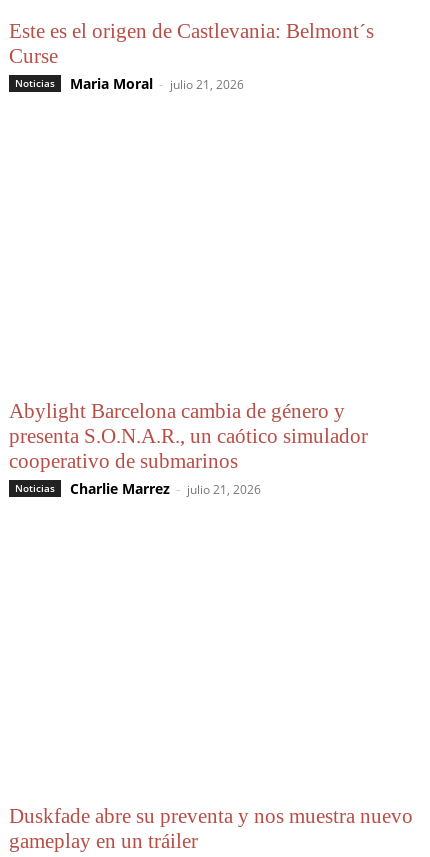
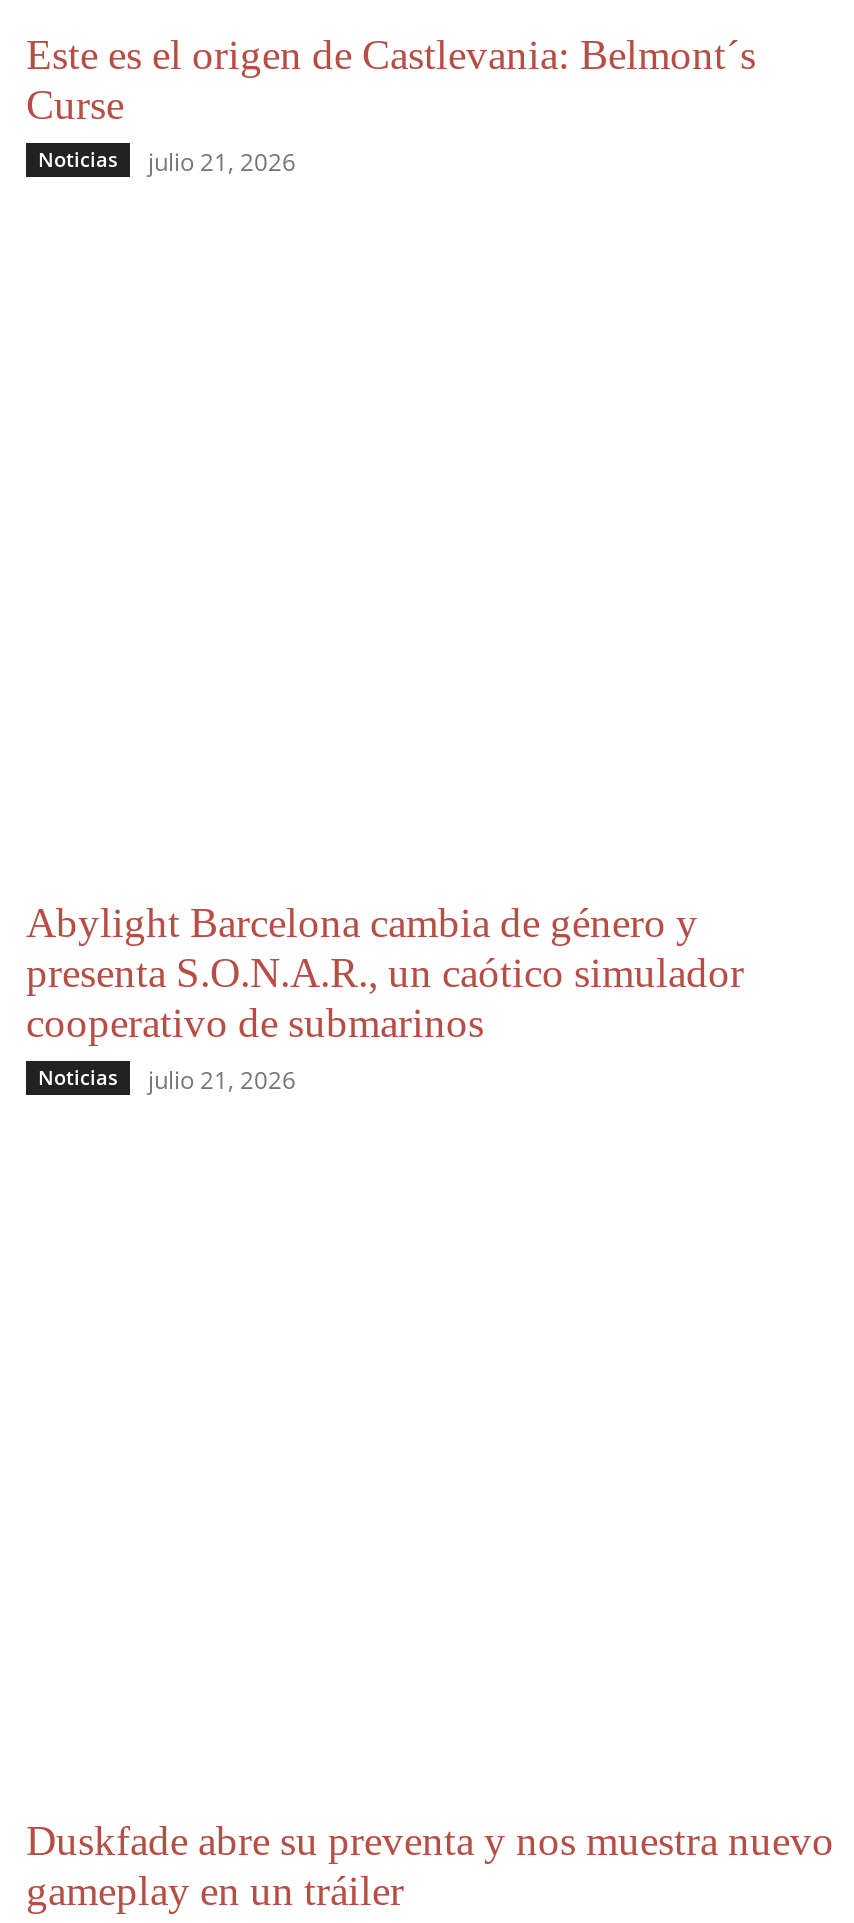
[70,74,244,93] Maria Moral - julio 21, 2026 -> [148,145,296,179] julio 21, 2026
[70,479,261,498] Charlie Marrez - julio 21, 2026 -> [148,1063,296,1097] julio 21, 2026

